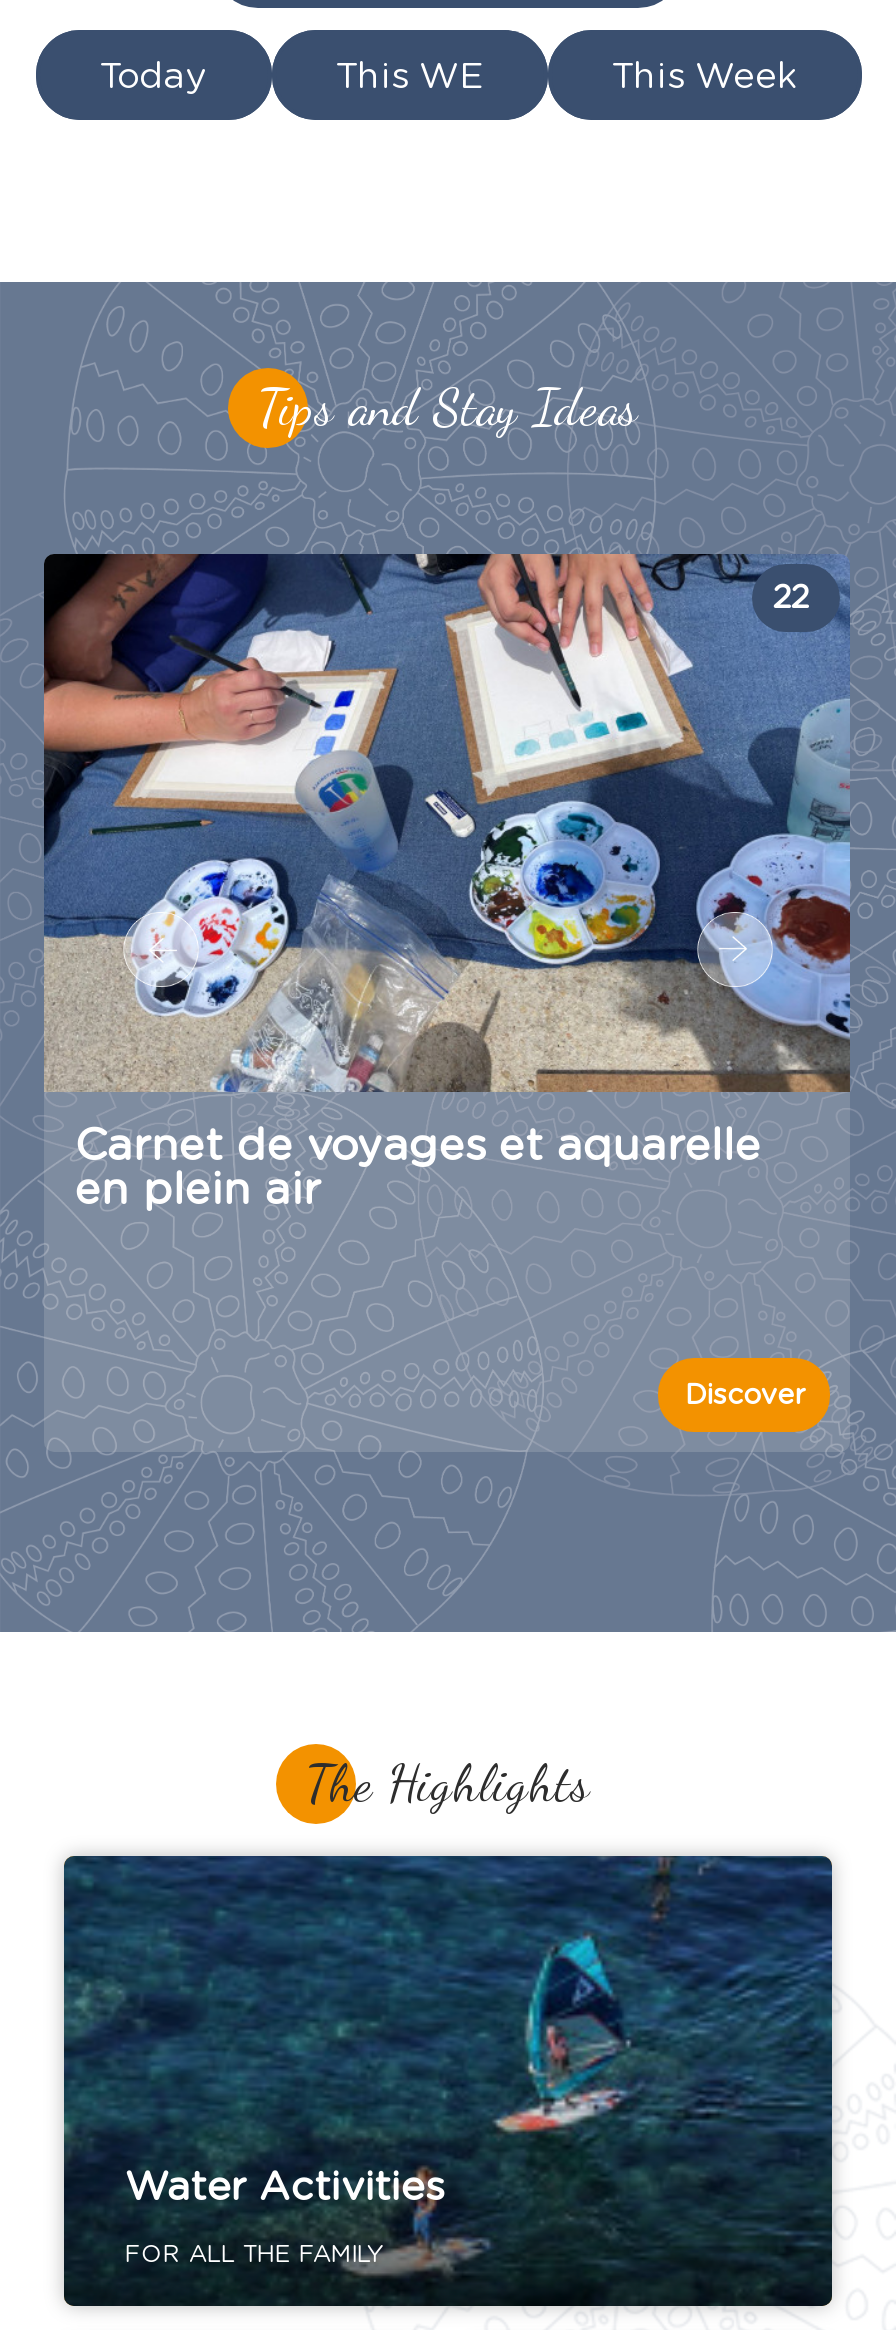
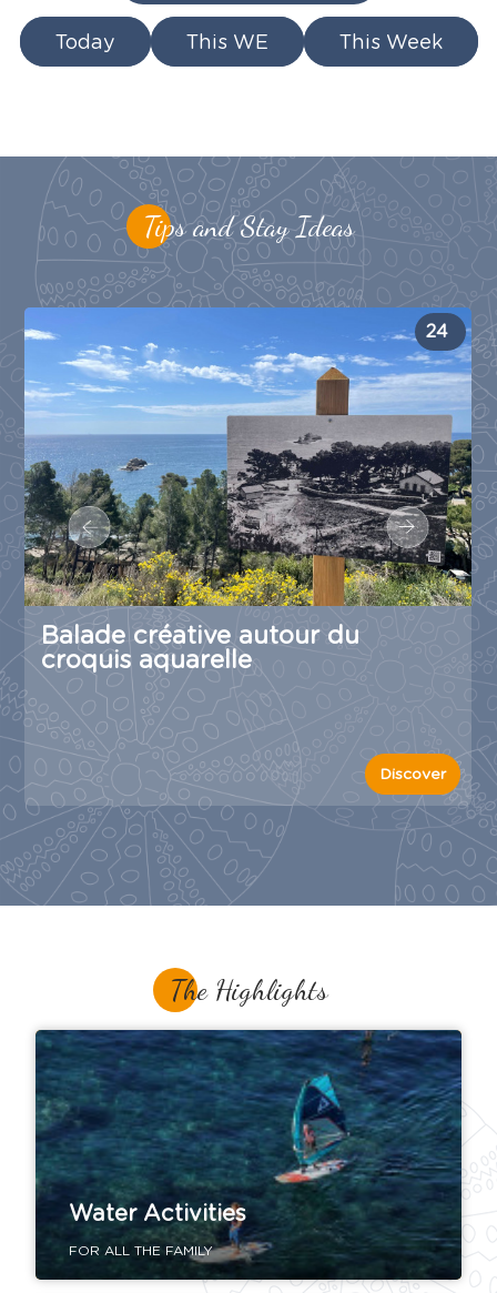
[42,552,852,1094] [image] | 22 -> [23,306,473,607] [image] | 24
[75,1117,761,1213] Carnet de voyages et aquarelle | en plein air -> [41,620,360,673] Balade créative autour du | croquis aquarelle

